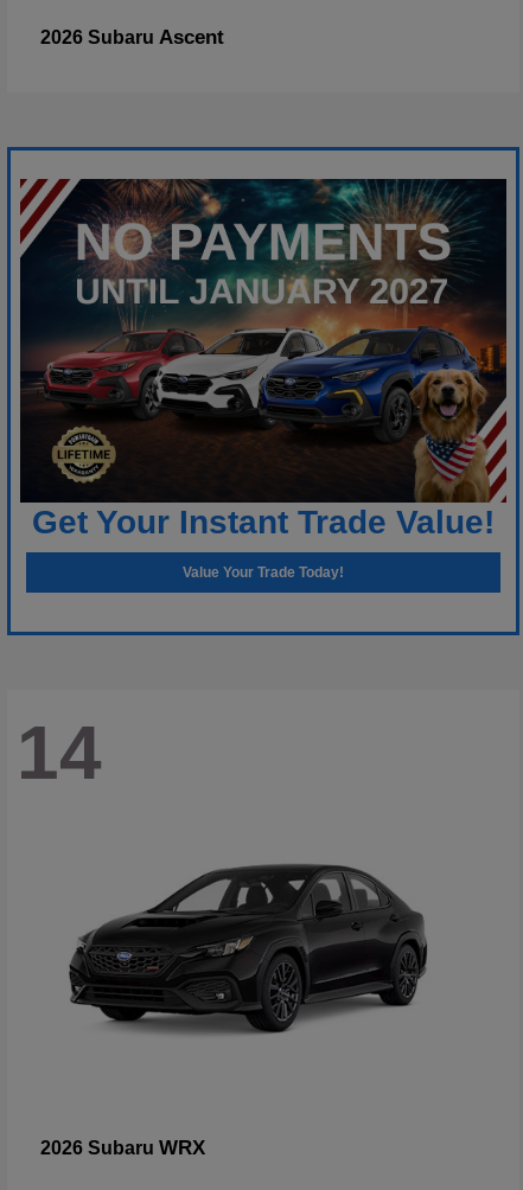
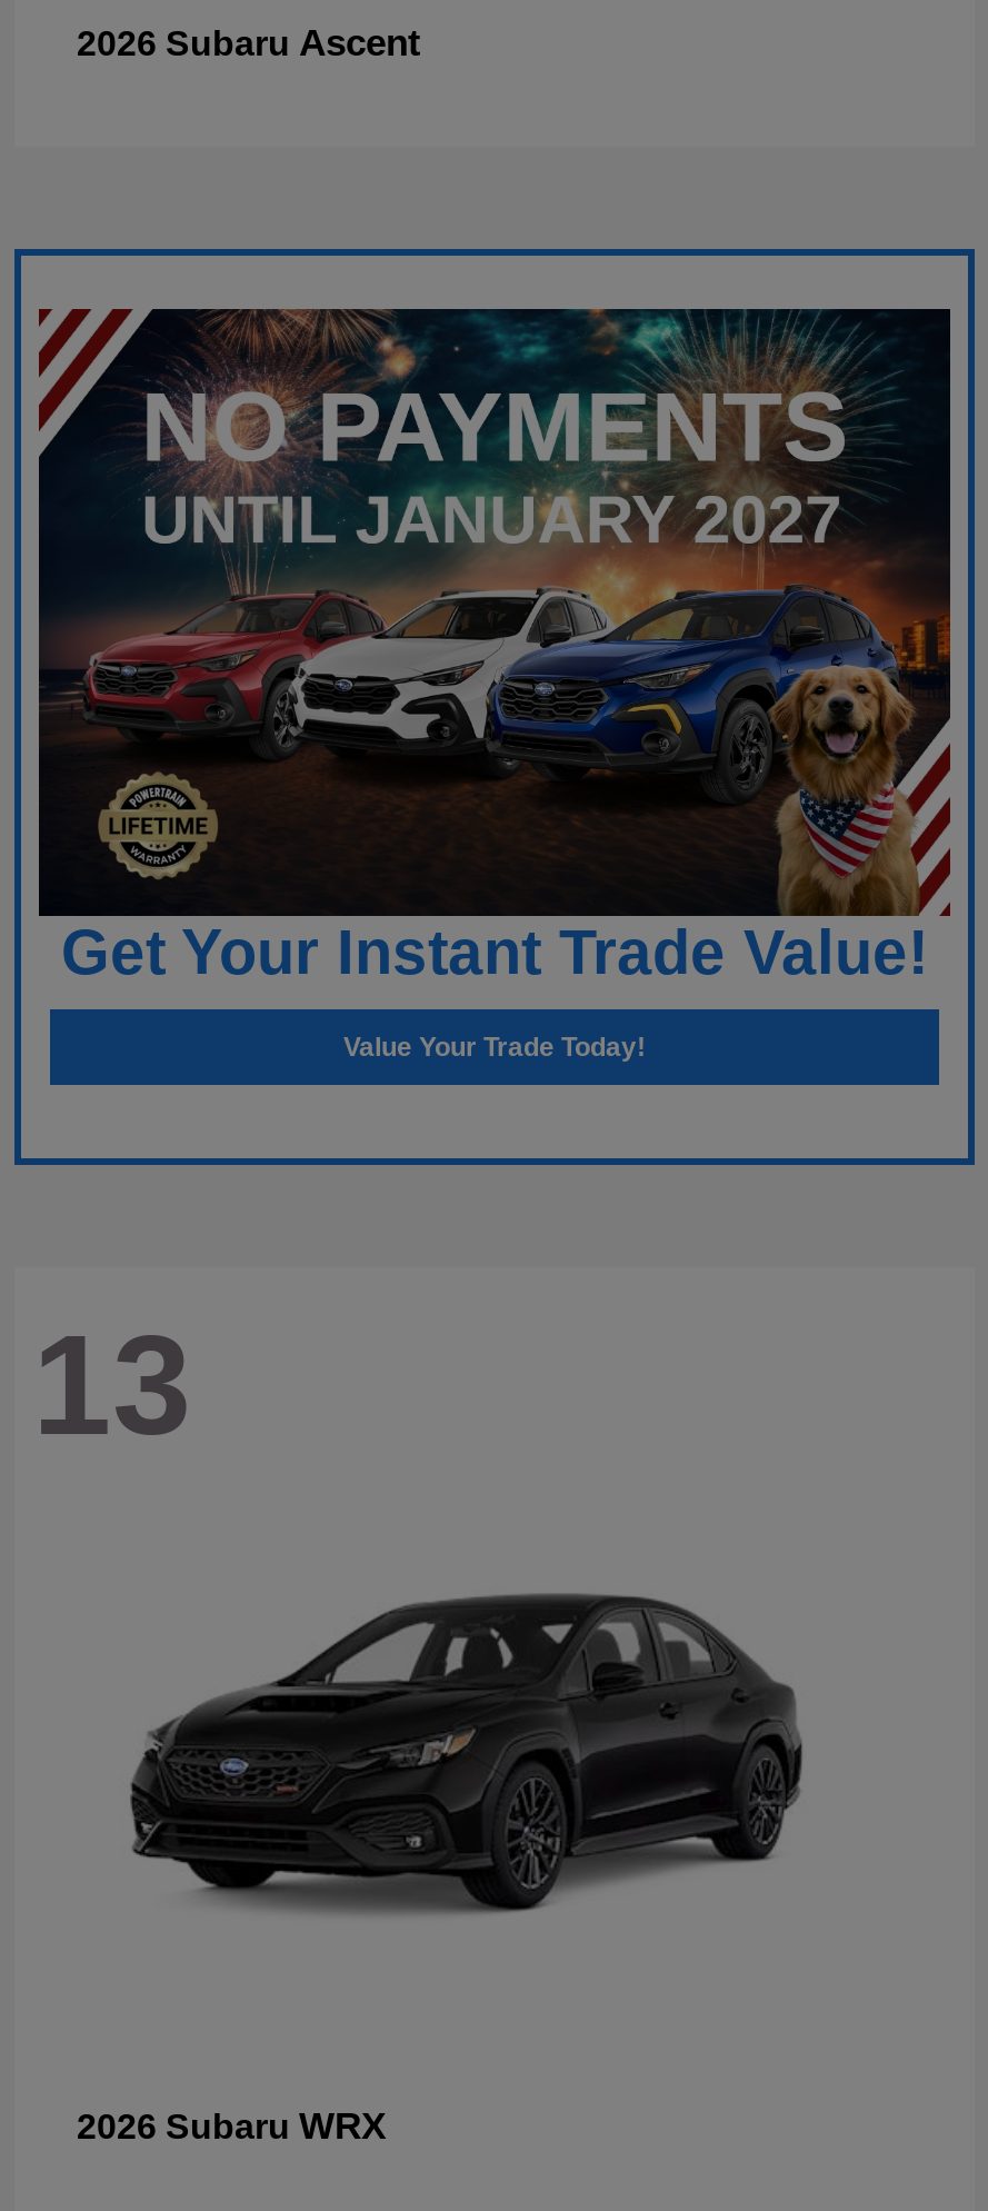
[17,710,102,795] 14 -> [32,1305,192,1465] 13

